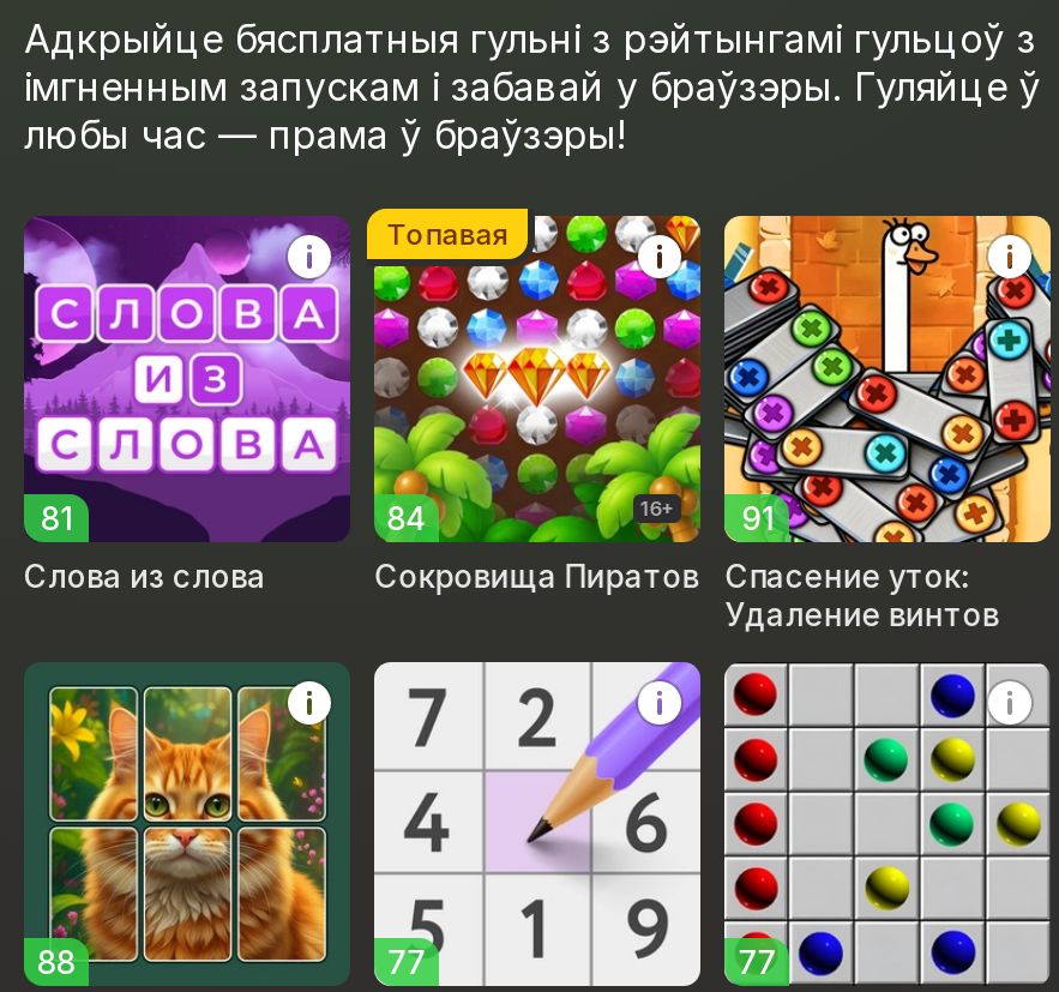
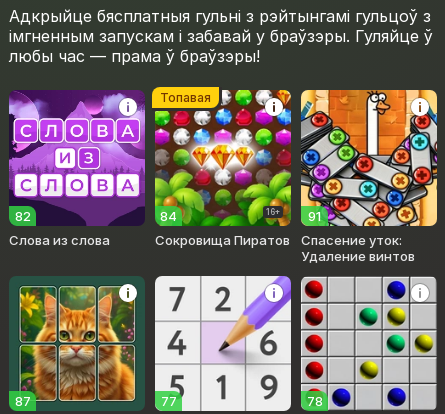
[41,498,72,536] 81 -> [14,207,30,223] 82
[37,943,76,981] 88 -> [14,393,30,409] 87
[739,943,777,981] 77 -> [307,393,323,409] 78

